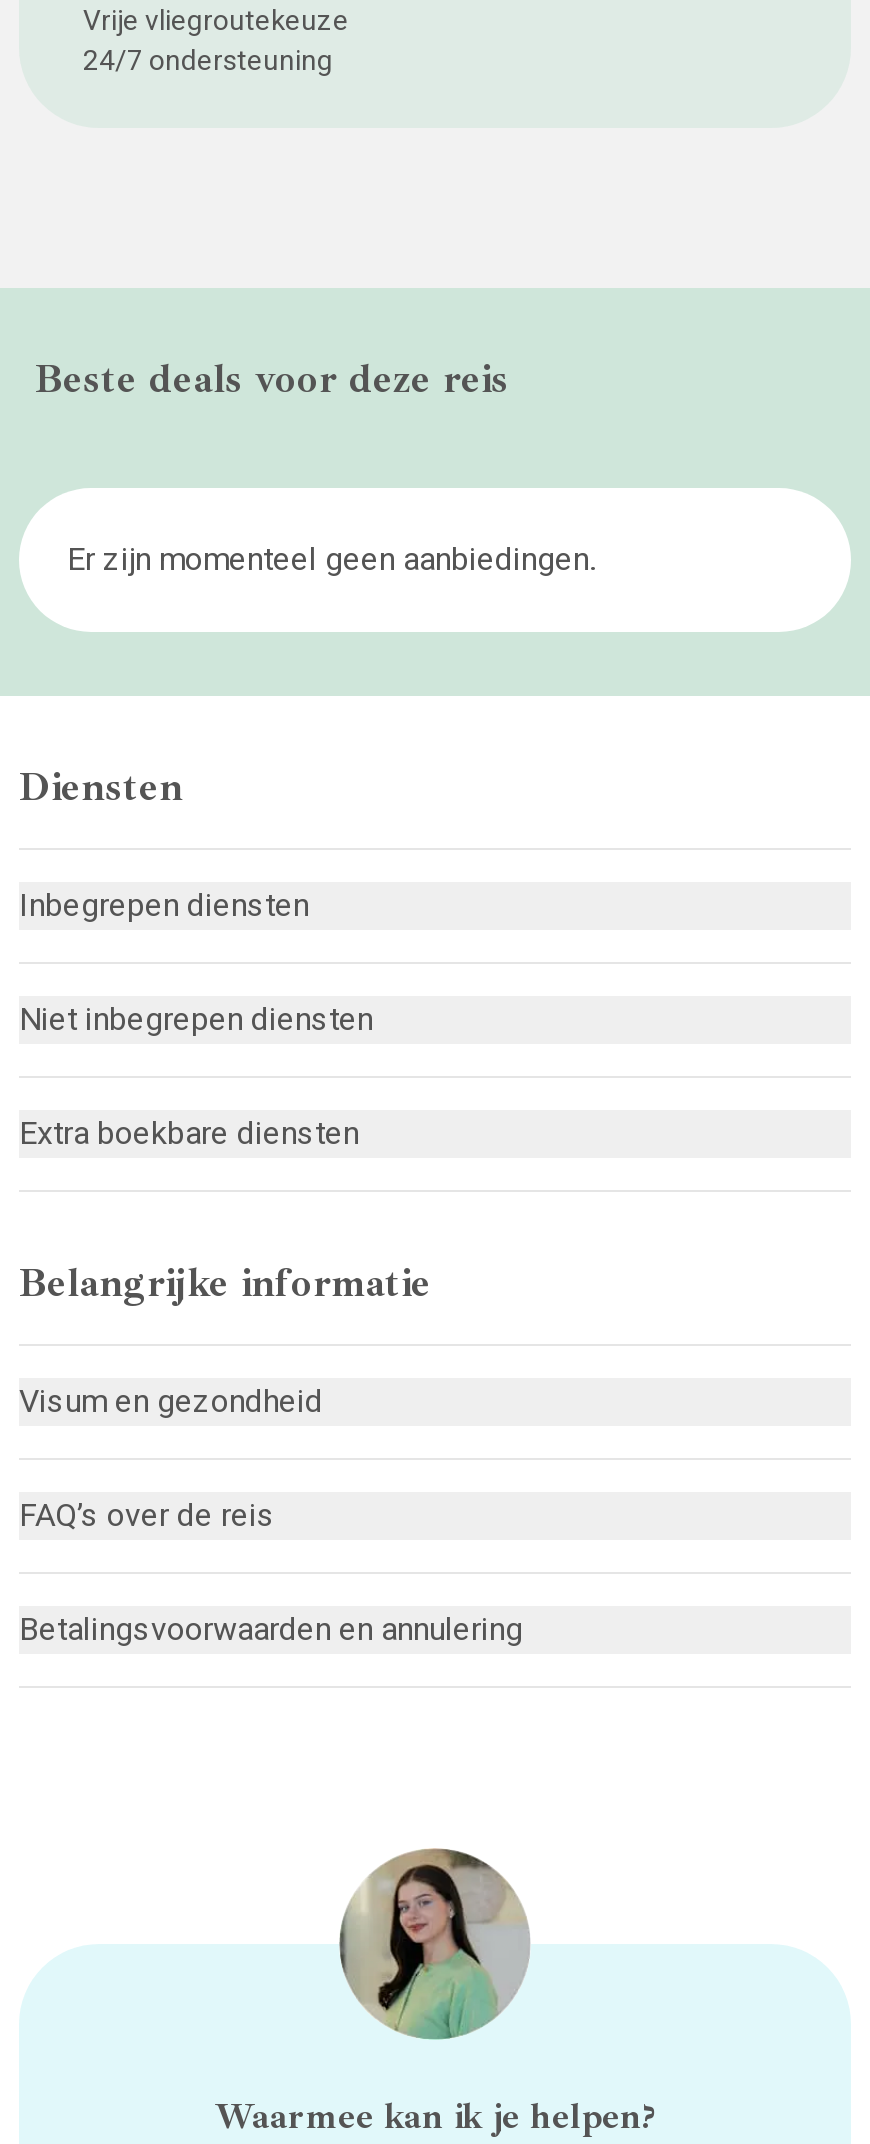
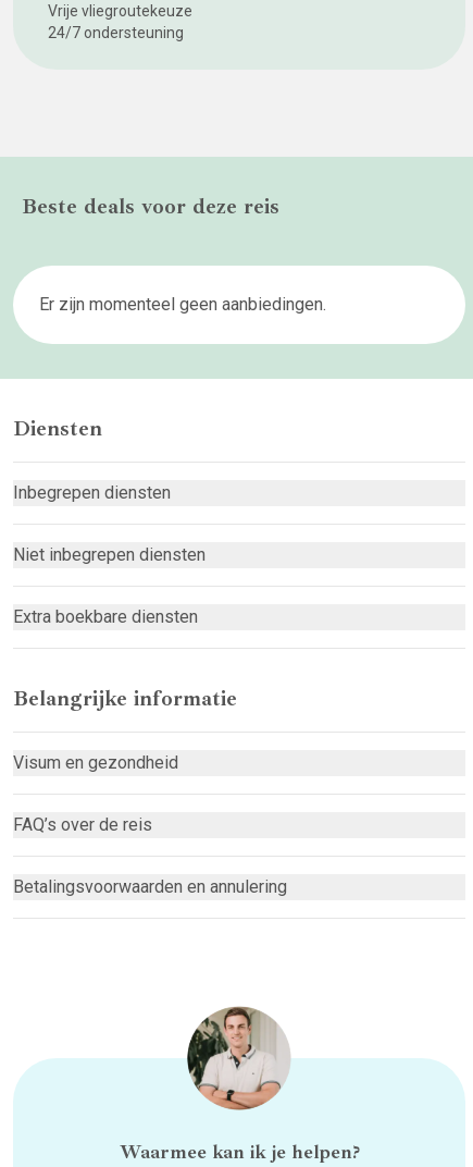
[339,1848,529,2040] [image] -> [186,1006,289,1110] [image]

